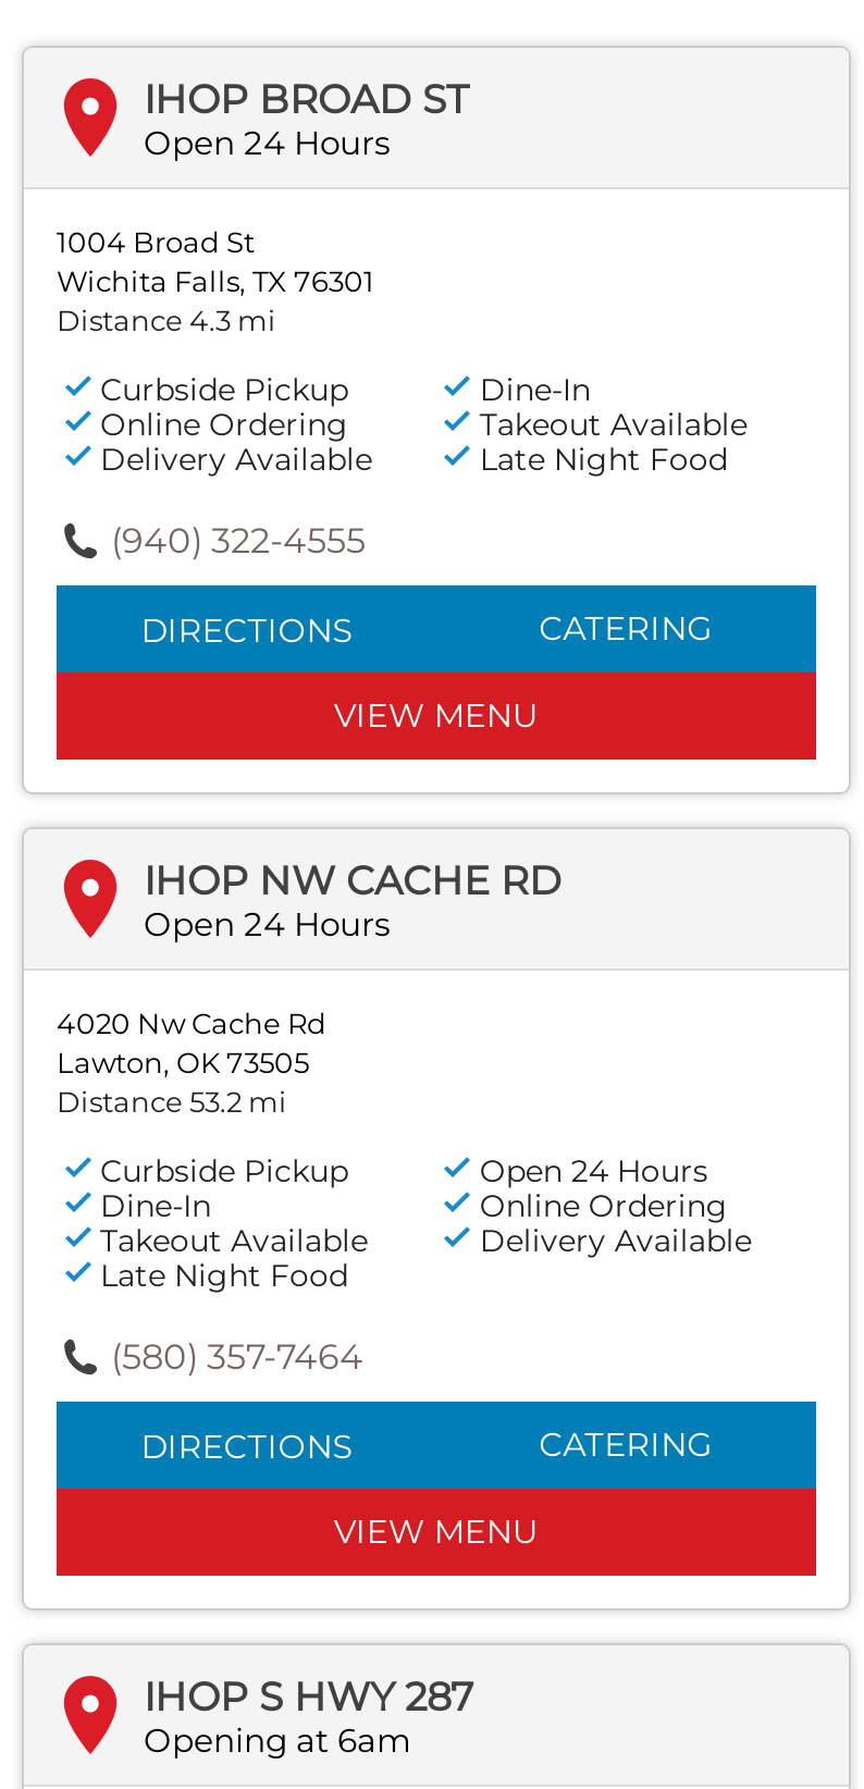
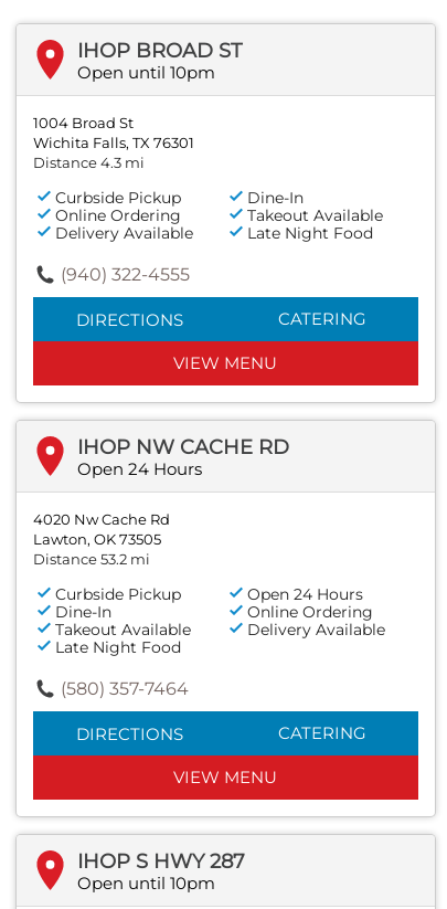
[144,121,390,162] Open 24 Hours -> [77,61,215,82] Open until 10pm
[144,1718,411,1760] Opening at 6am -> [77,872,215,893] Open until 10pm

